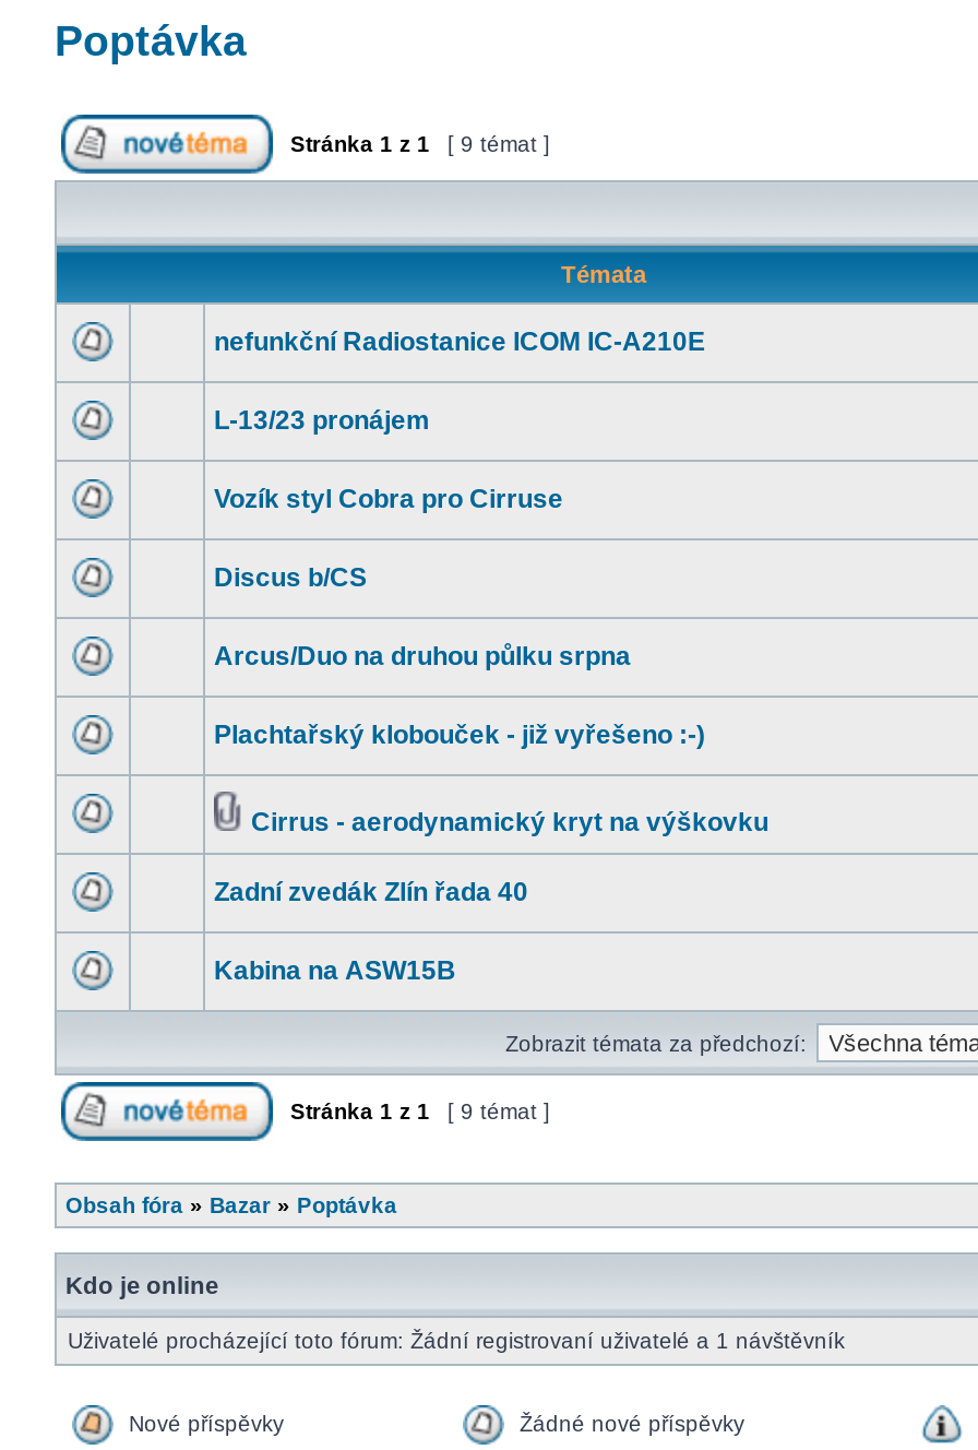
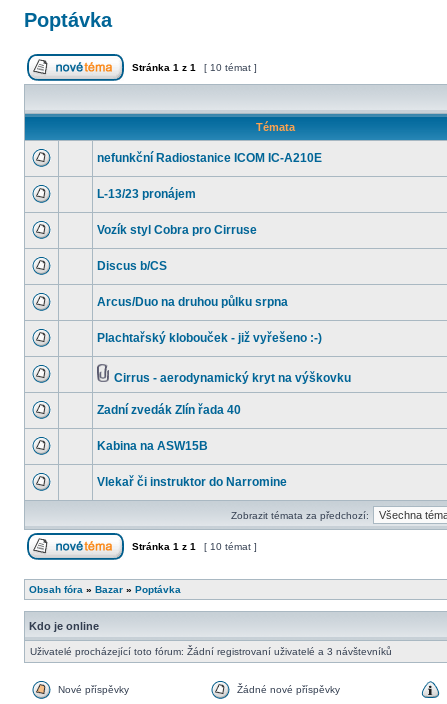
[284,132,557,156] Stránka 1 z 1 [ 9 témat ] -> [129,62,260,73] Stránka 1 z 1 [ 10 témat ]
none -> [97,475,287,489] Vlekař či instruktor do Narromine
[284,1100,557,1124] Stránka 1 z 1 [ 9 témat ] -> [129,541,260,552] Stránka 1 z 1 [ 10 témat ]
[68,1329,845,1353] Uživatelé procházející toto fórum: Žádní registrovaní uživatelé a 1 návštěvník -> [30,646,392,657] Uživatelé procházející toto fórum: Žádní registrovaní uživatelé a 3 návštevníků

